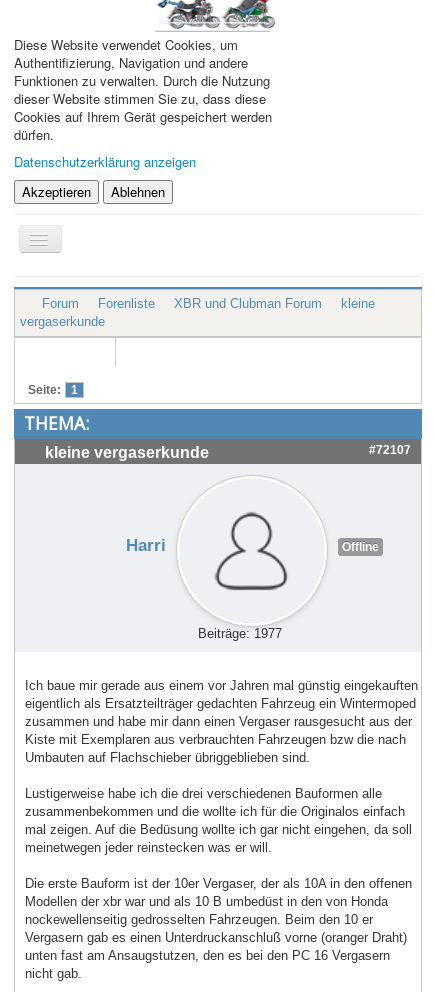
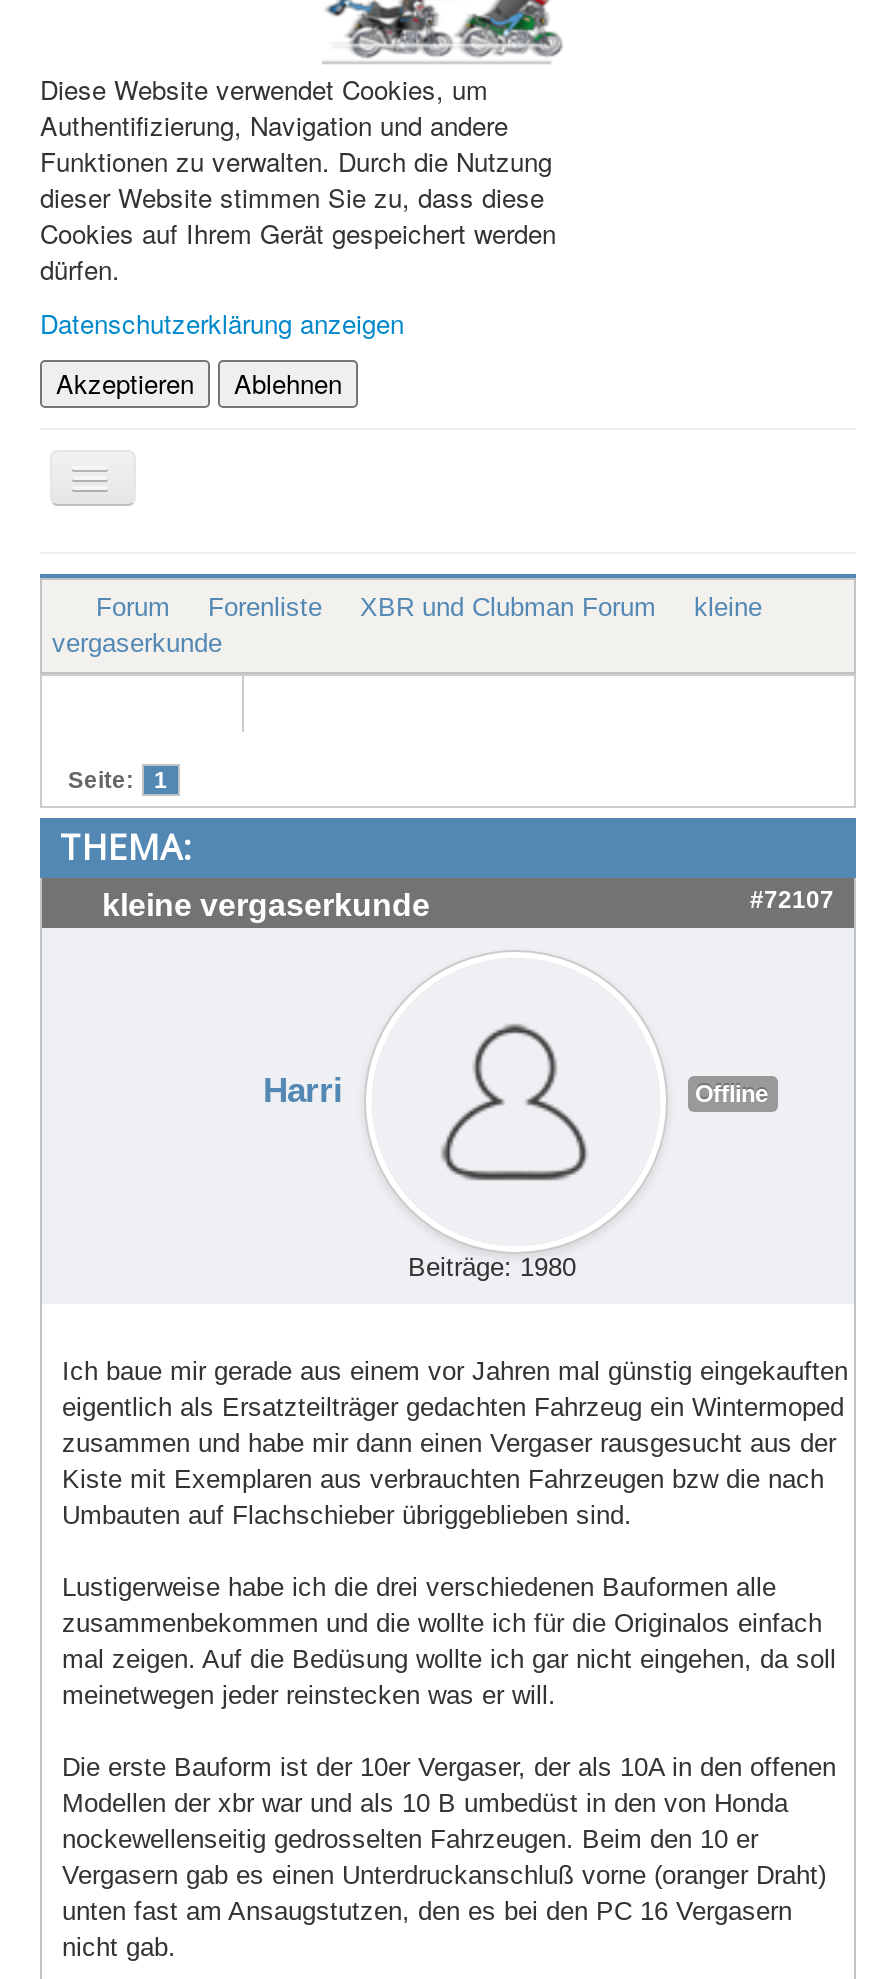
[198,626,282,641] Beiträge: 1977 -> [408,1253,576,1283] Beiträge: 1980

